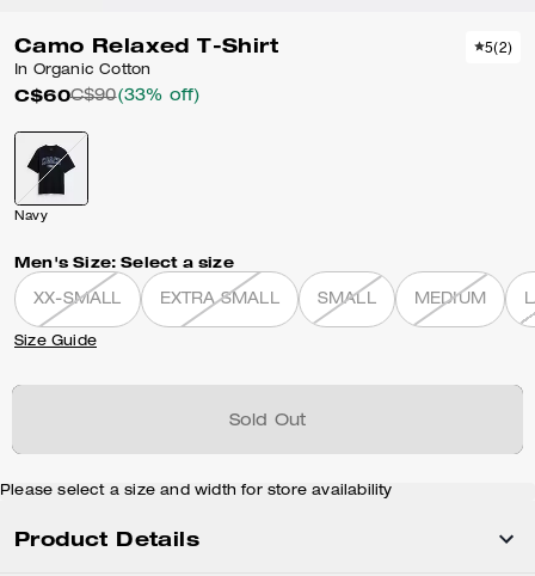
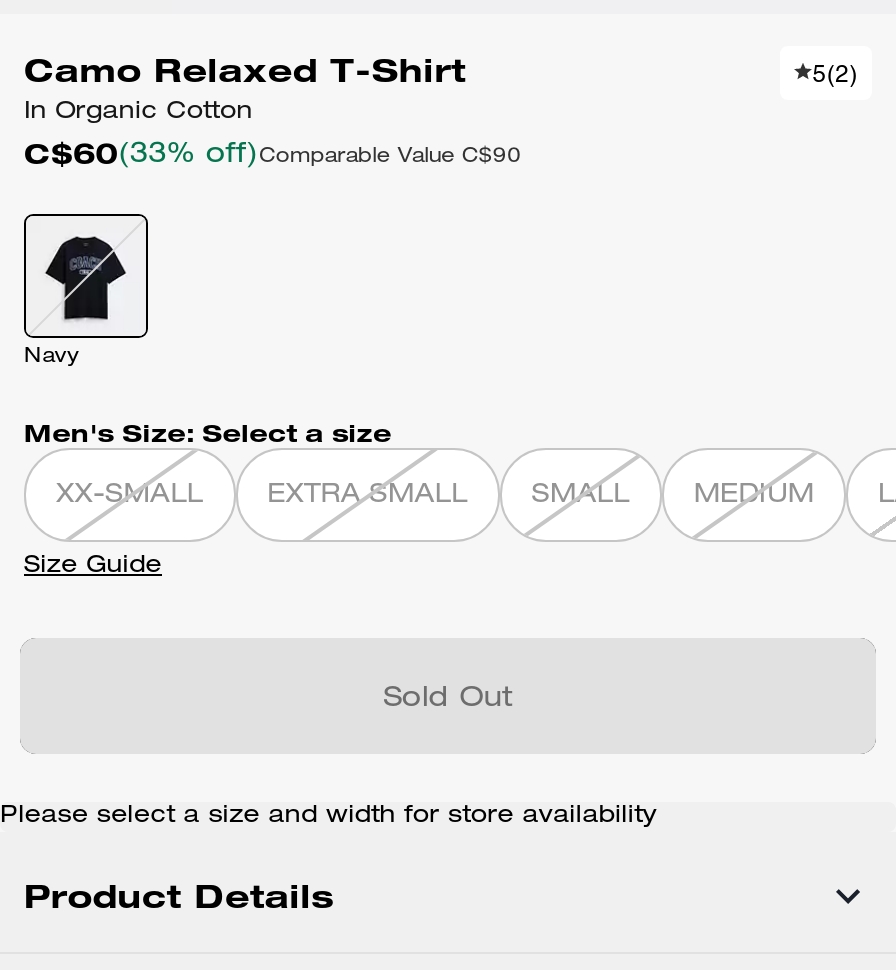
[14,85,201,105] C$60C$90(33% off) -> [24,136,522,170] C$60(33% off)Comparable Value C$90

